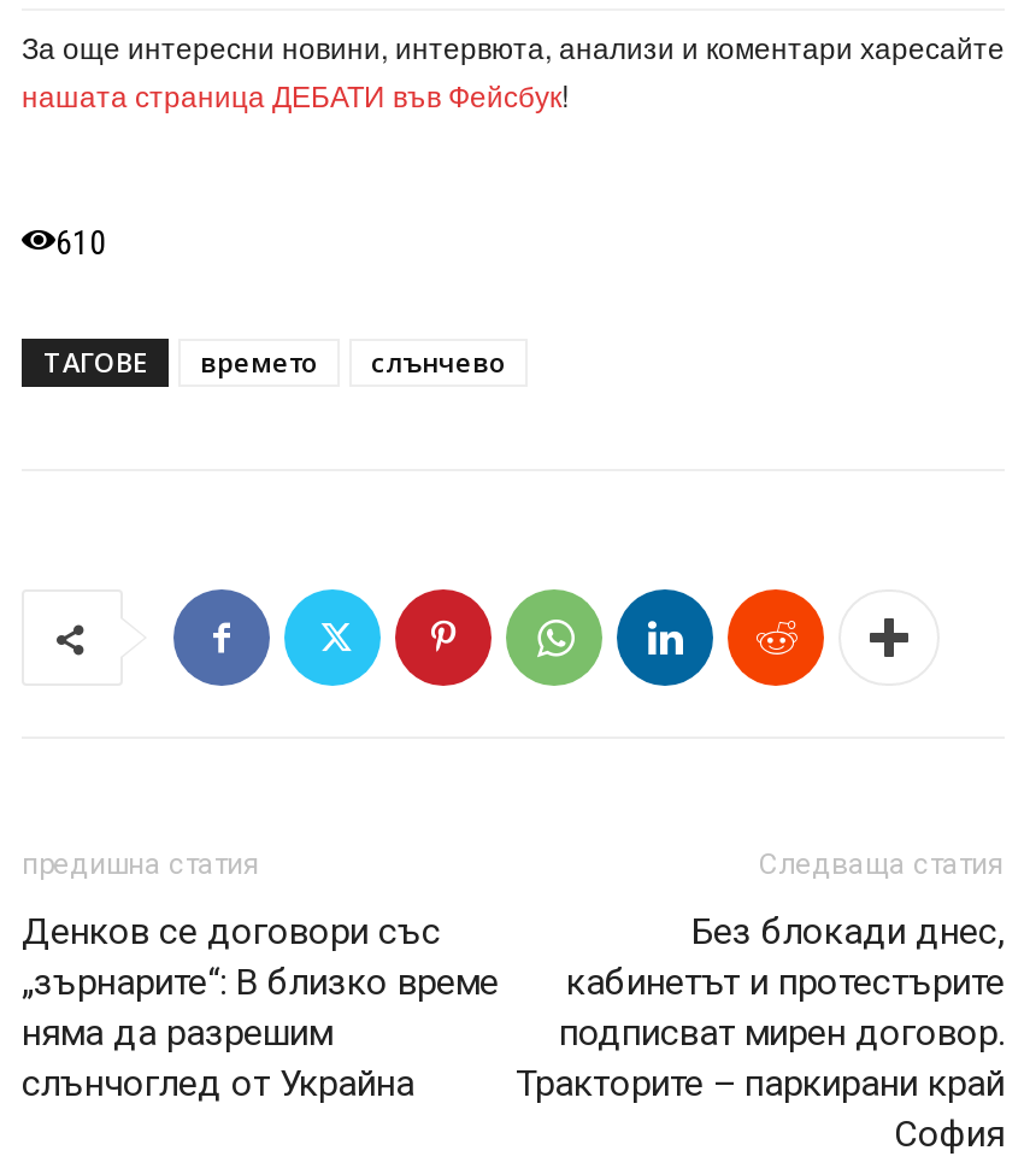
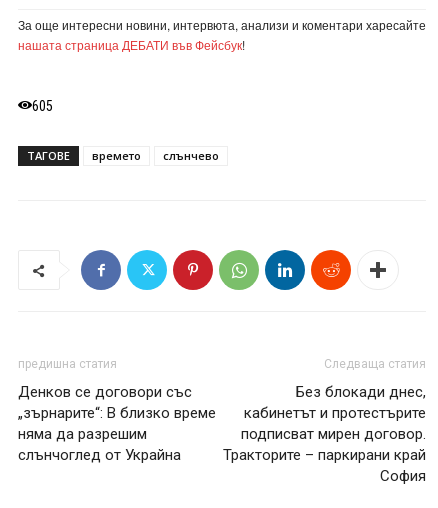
[55,224,106,262] 610 -> [32,98,53,114] 605

